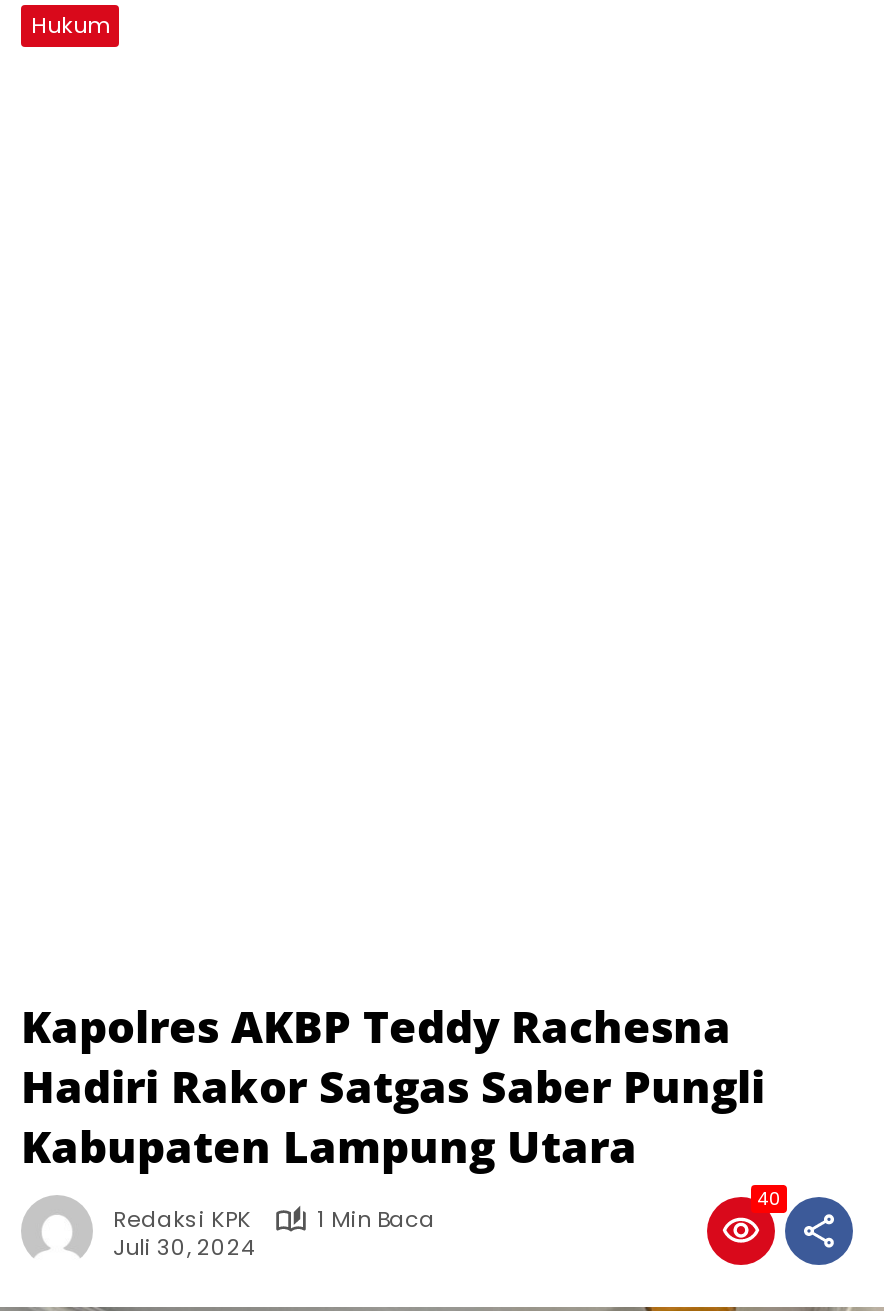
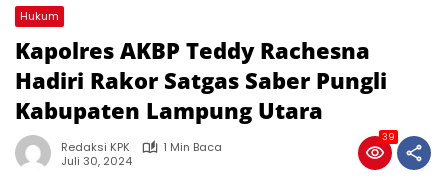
[757,1187,781,1211] 40 -> [382,131,395,143] 39

